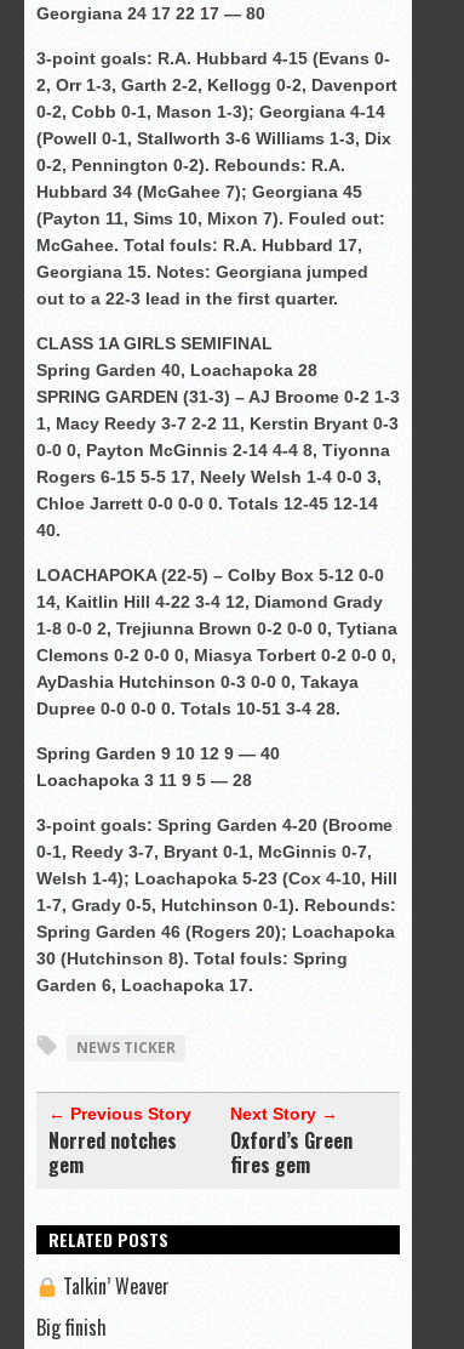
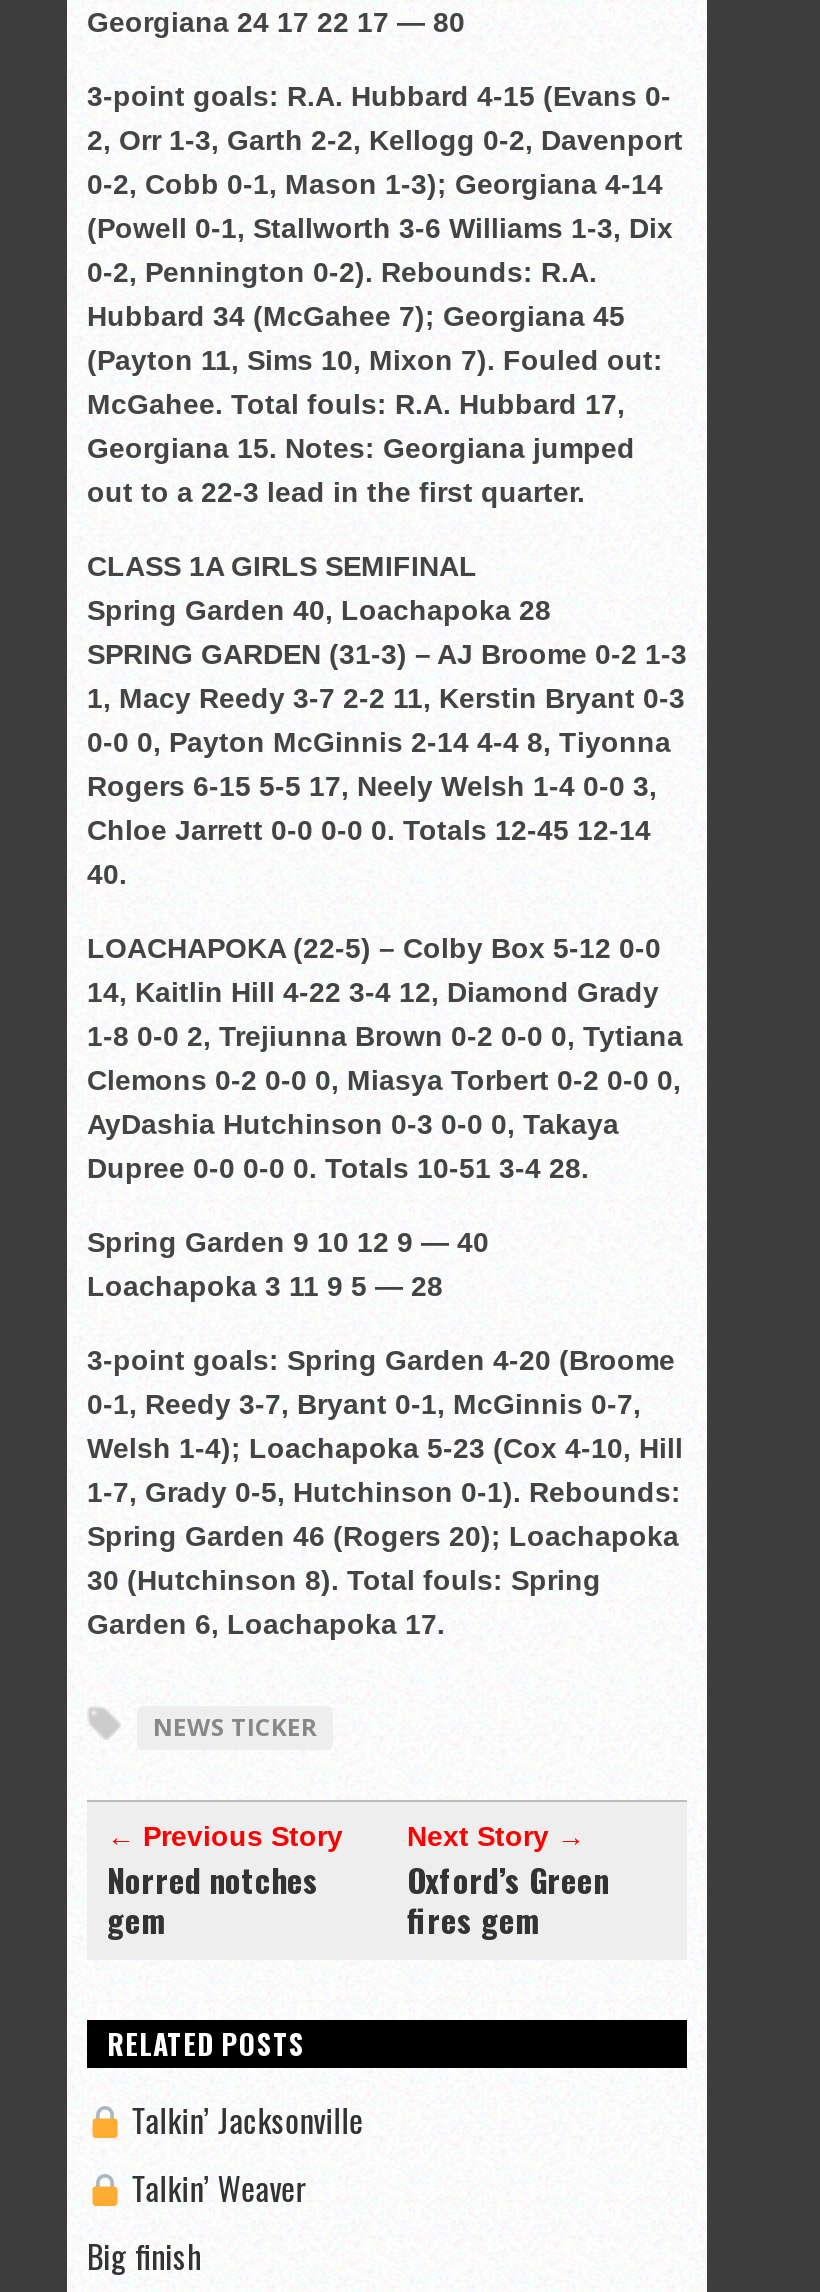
none -> [131,2096,363,2144] Talkin’ Jacksonville

